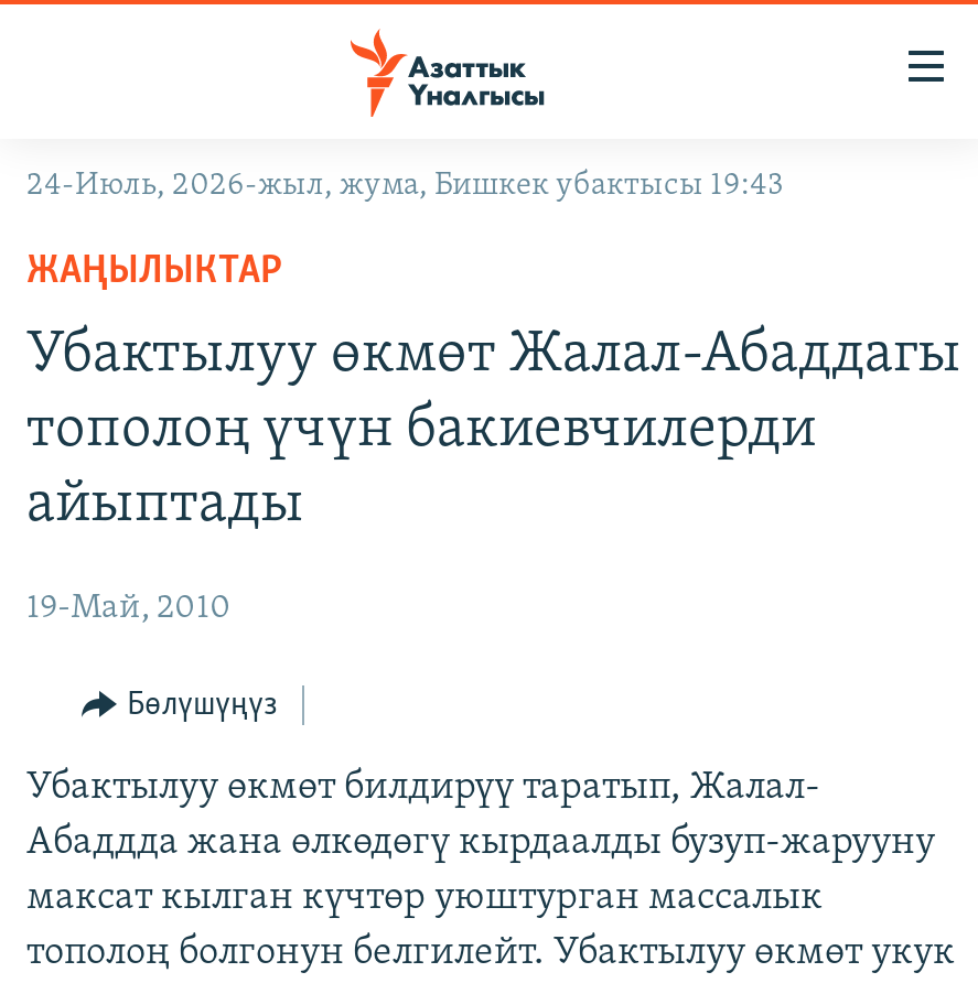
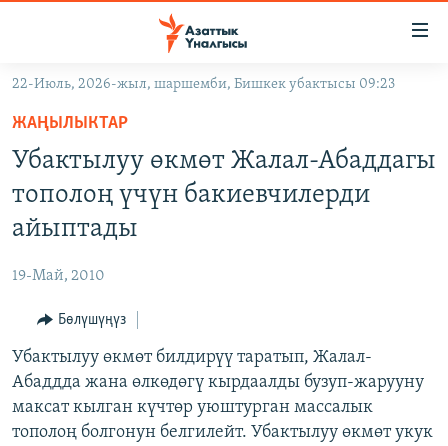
[26,170,783,203] 24-Июль, 2026-жыл, жума, Бишкек убактысы 19:43 -> [12,77,395,92] 22-Июль, 2026-жыл, шаршемби, Бишкек убактысы 09:23

